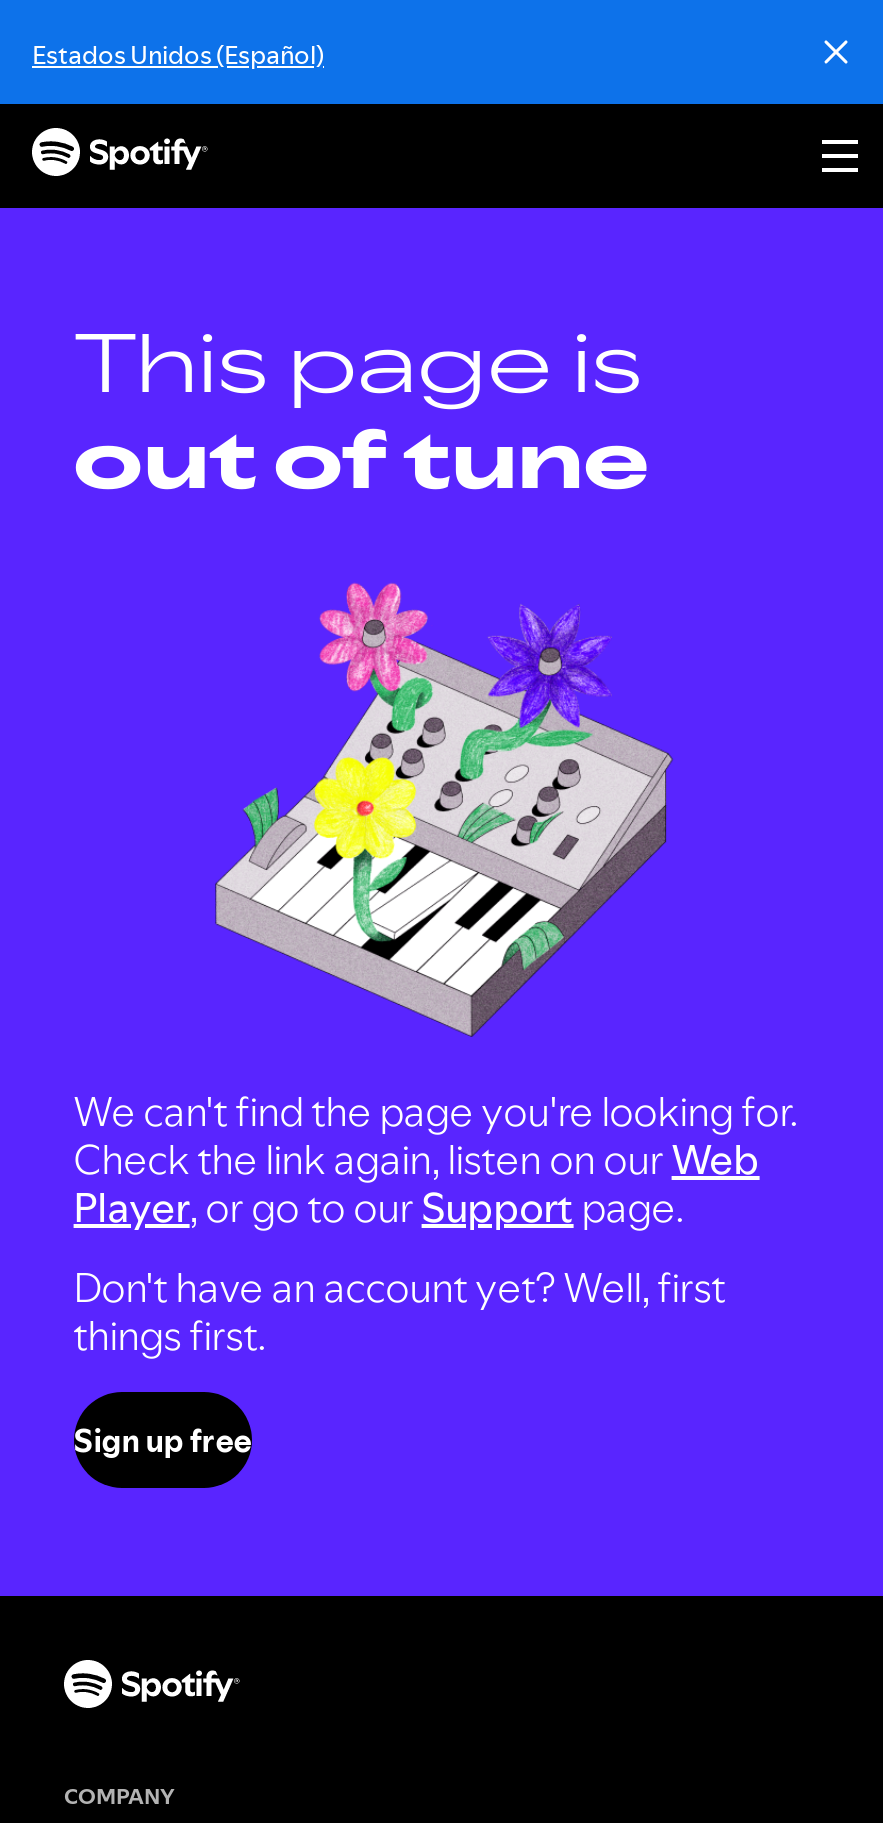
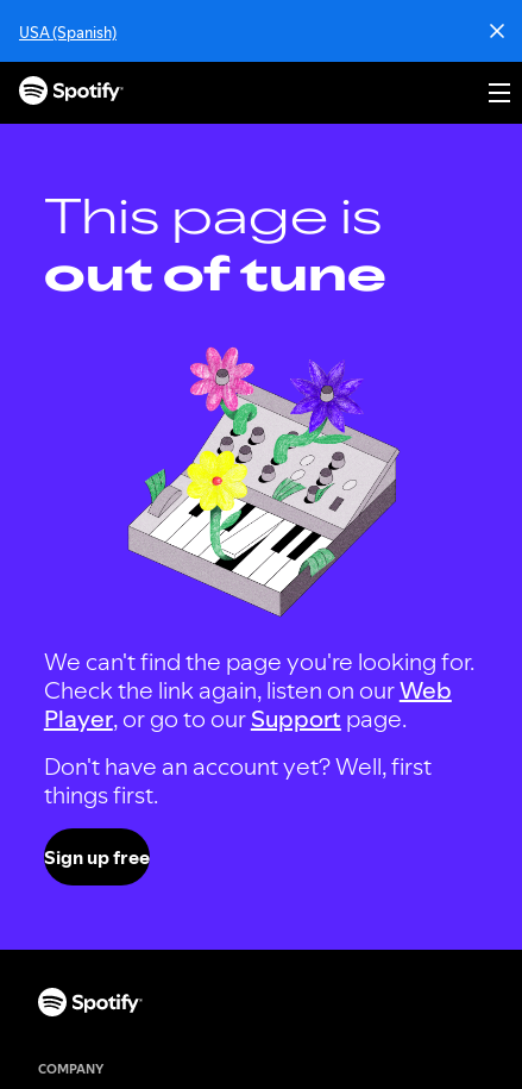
[32,36,324,72] Estados Unidos (Español) -> [19,21,117,43] USA (Spanish)

